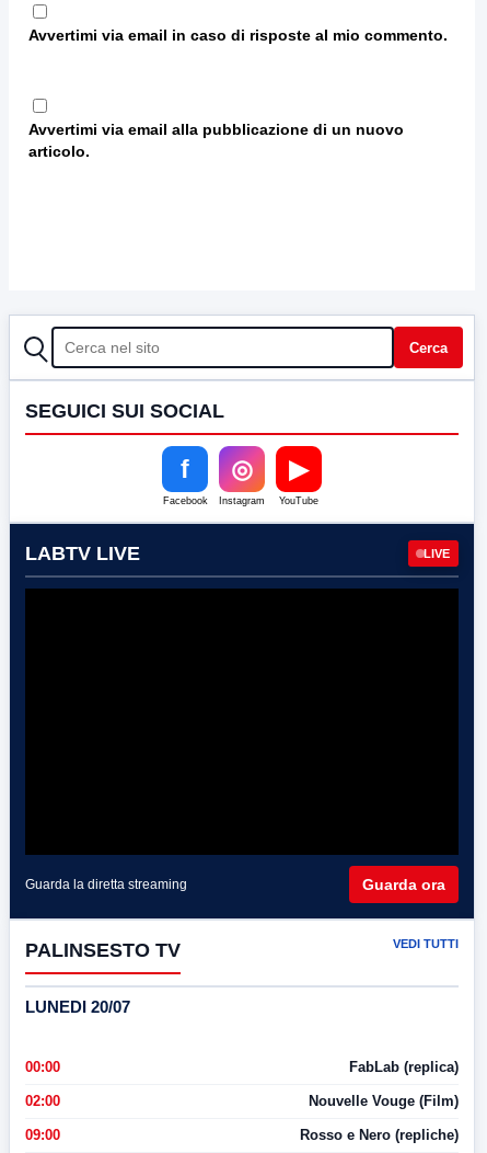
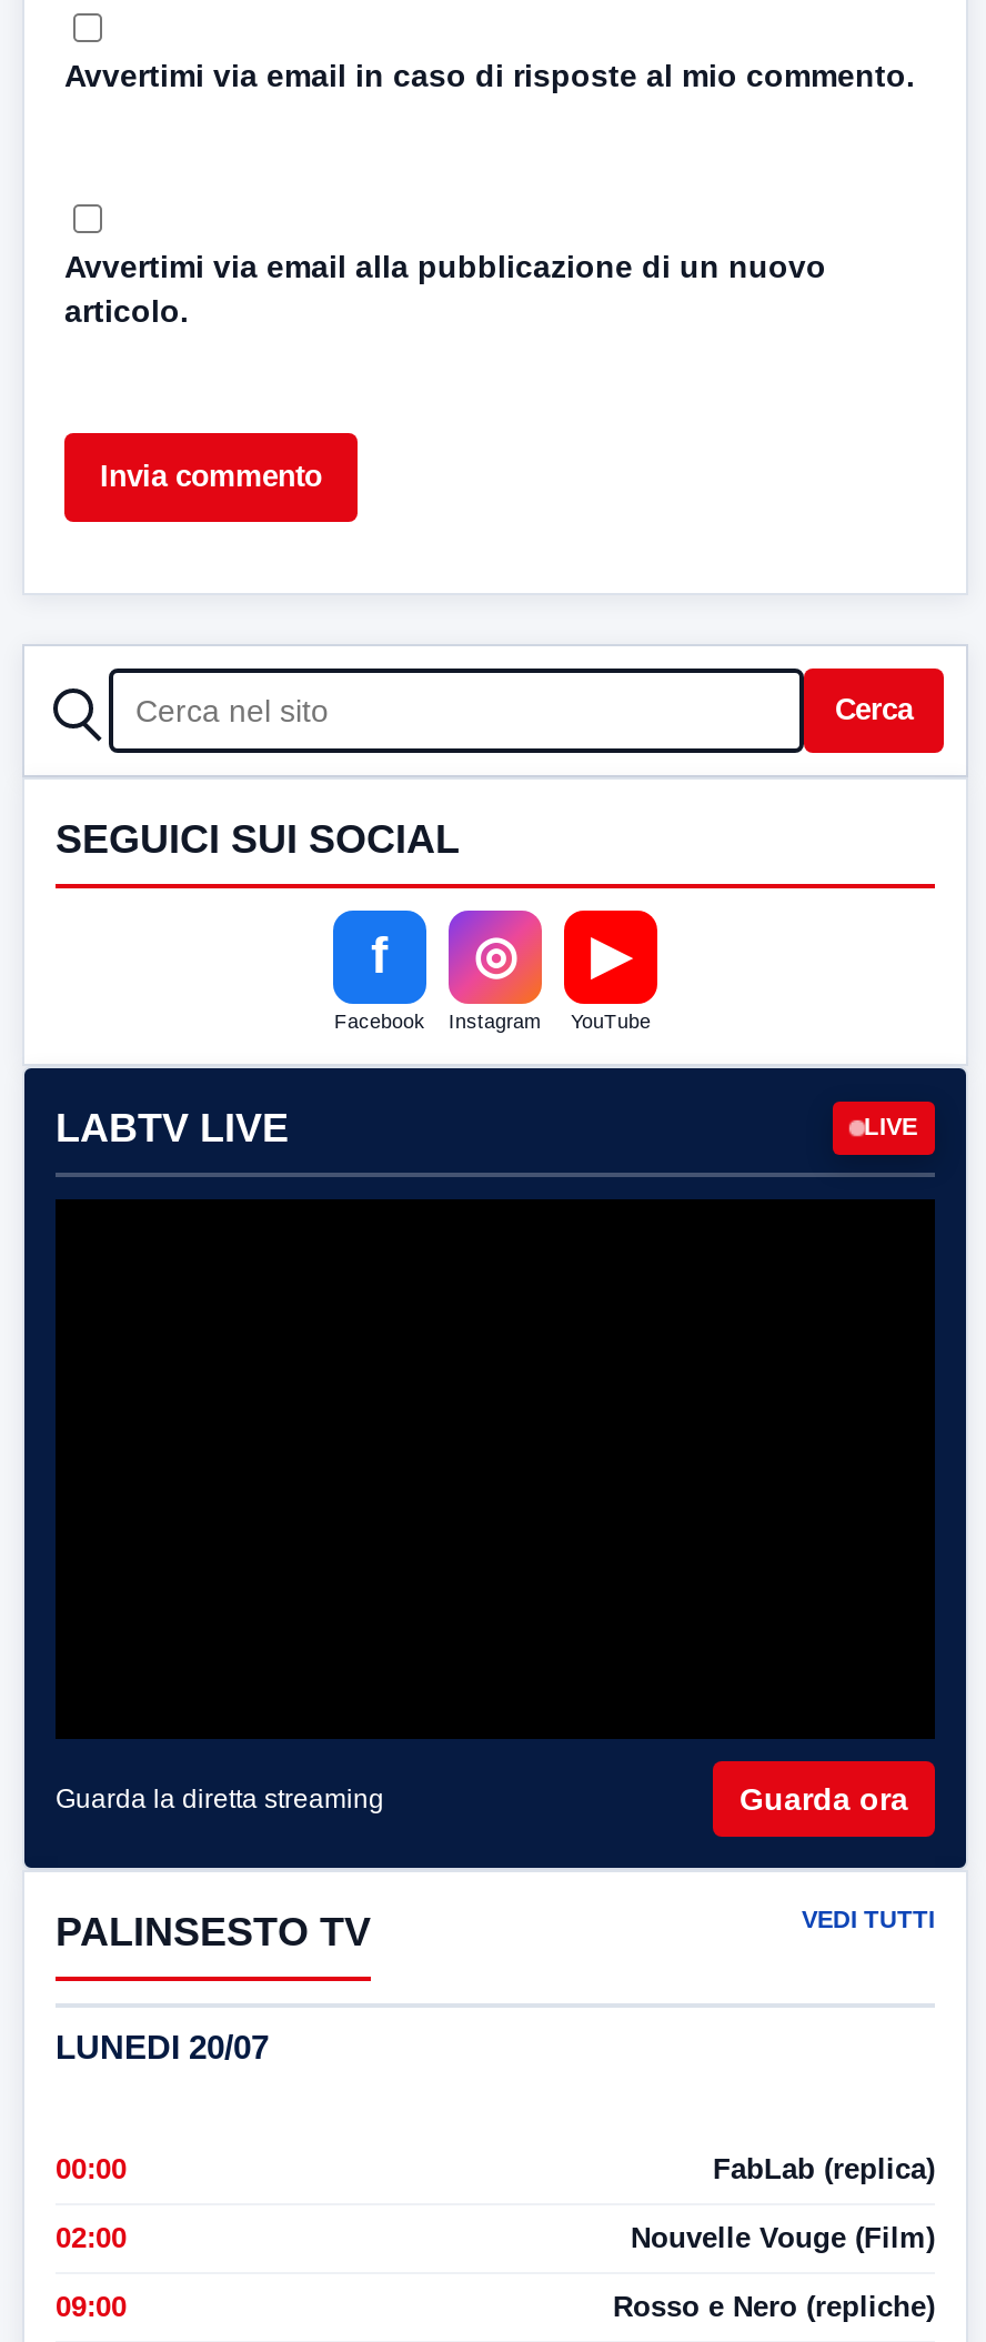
none -> [62,430,360,525] [image]

